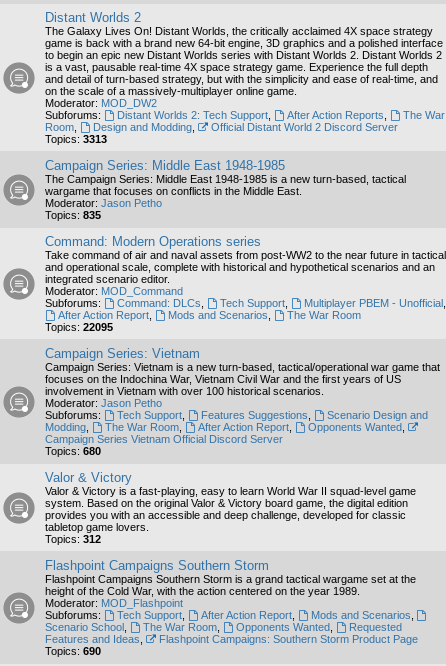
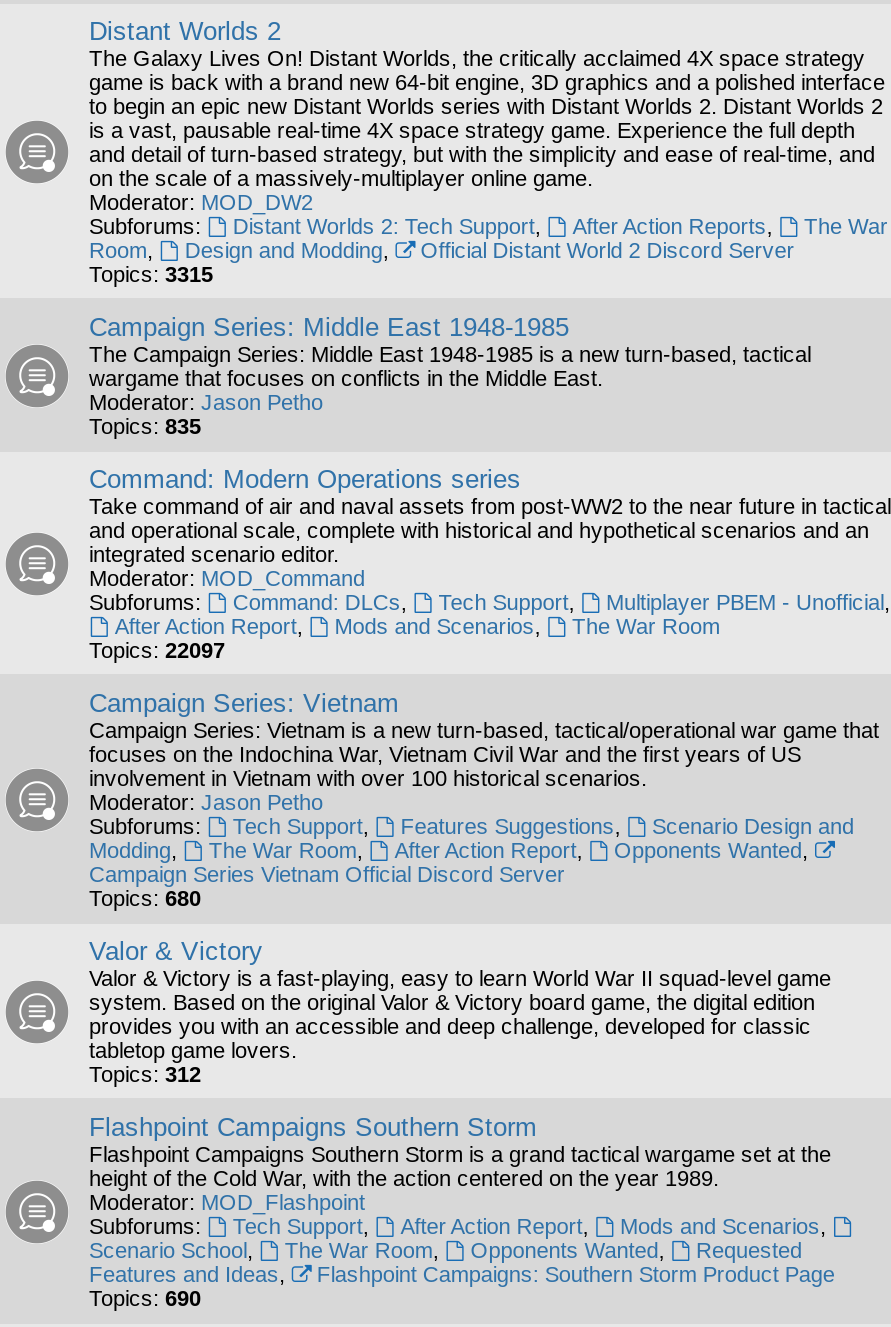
[45,133,107,145] Topics:3313 -> [89,262,213,286] Topics:3315
[45,321,113,333] Topics: 22095 -> [89,638,225,662] Topics: 22097

